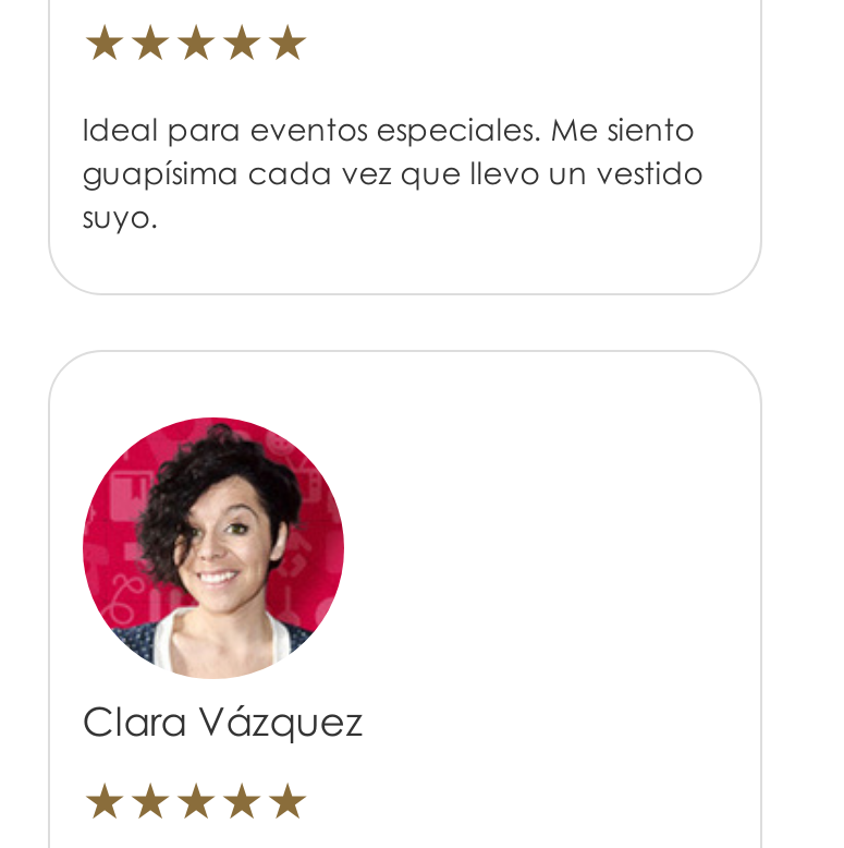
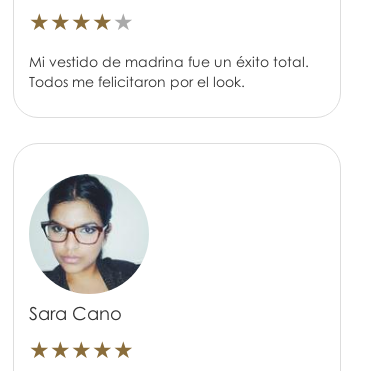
[82,109,703,234] Ideal para eventos especiales. Me siento | guapísima cada vez que llevo un vestido | suyo. -> [29,53,309,90] Mi vestido de madrina fue un éxito total. | Todos me felicitaron por el look.
[81,415,363,744] [image] | Clara Vázquez -> [29,173,149,324] [image] | Sara Cano

